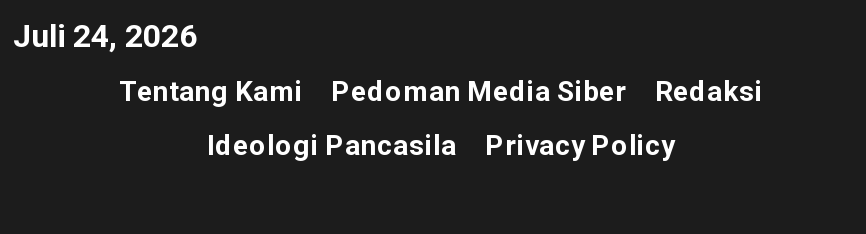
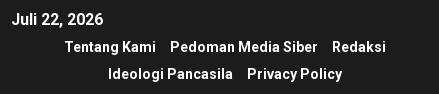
[13,18,197,56] Juli 24, 2026 -> [11,10,103,29] Juli 22, 2026

